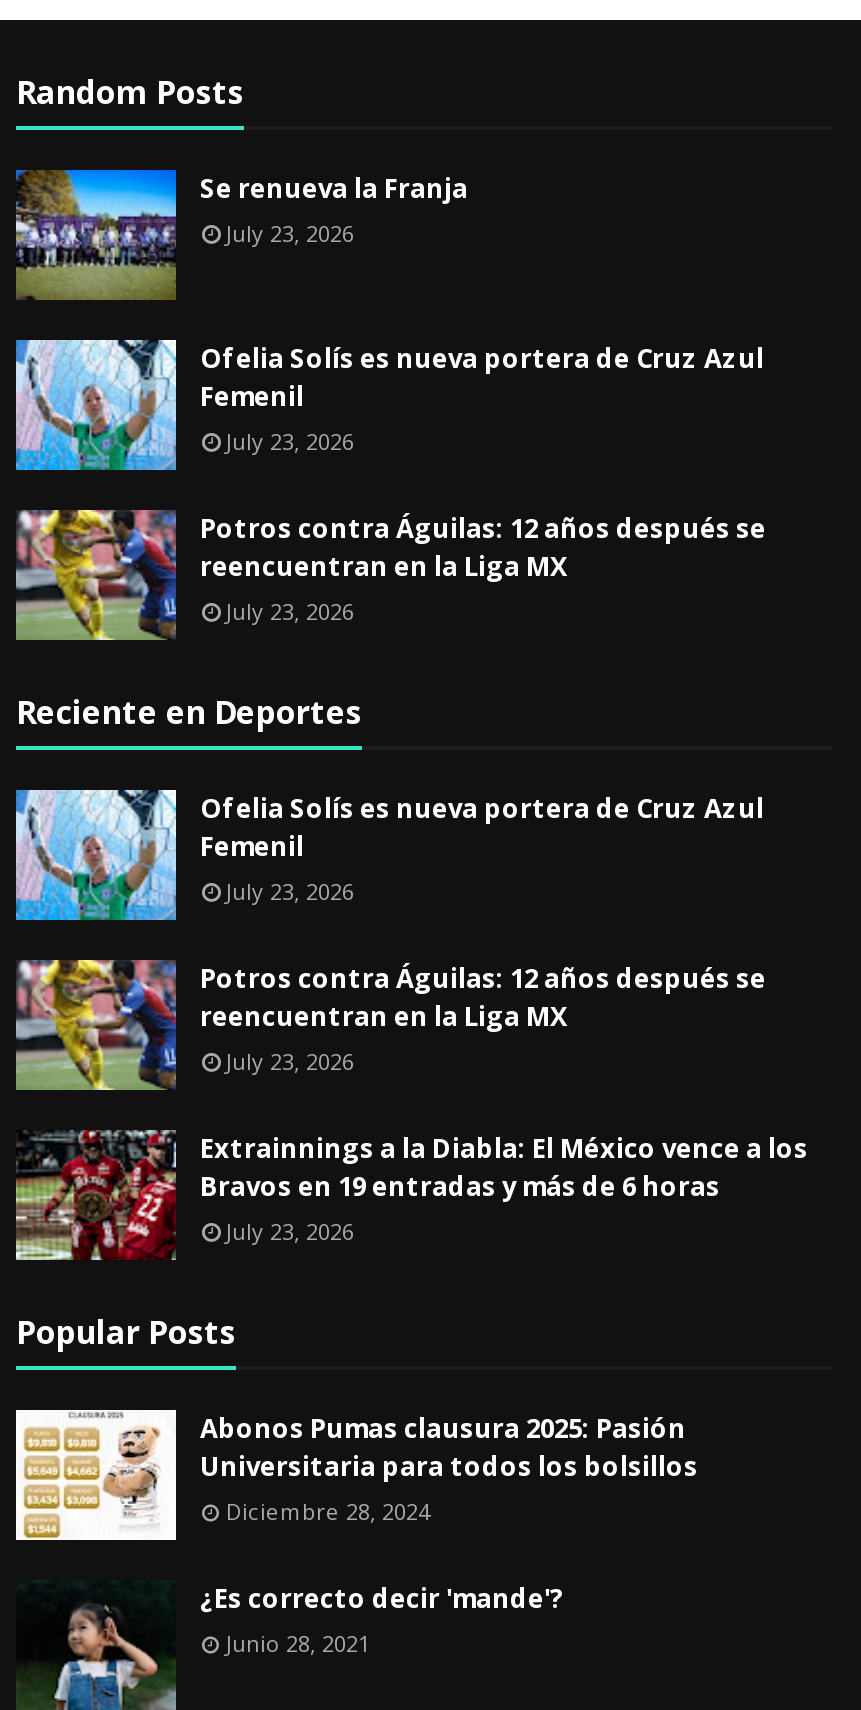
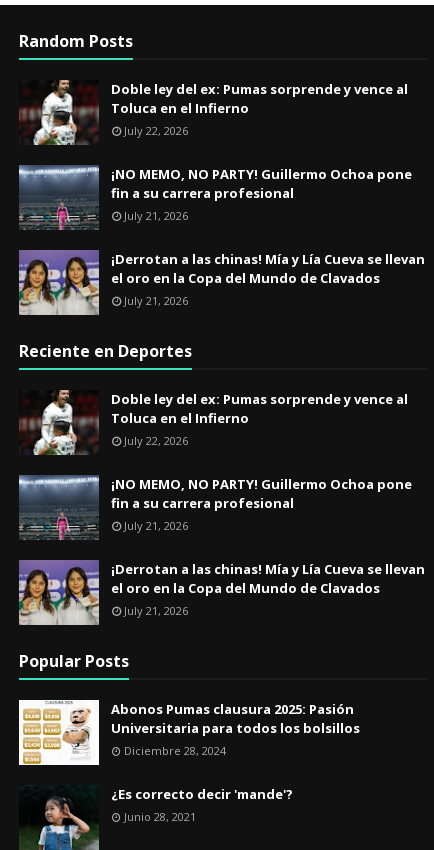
[14,168,468,300] [image] | Se renueva la Franja | July 23, 2026 -> [19,79,408,145] [image] | Doble ley del ex: Pumas sorprende y vence al | Toluca en el Infierno | July 22, 2026
[14,338,764,472] [image] | Ofelia Solís es nueva portera de Cruz Azul | Femenil | July 23, 2026 -> [18,165,412,231] [image] | ¡NO MEMO, NO PARTY! Guillermo Ochoa pone | fin a su carrera profesional | July 21, 2026
[14,508,766,642] [image] | Potros contra Águilas: 12 años después se | reencuentran en la Liga MX | July 23, 2026 -> [19,249,425,316] [image] | ¡Derrotan a las chinas! Mía y Lía Cueva se llevan | el oro en la Copa del Mundo de Clavados | July 21, 2026
[14,788,764,922] [image] | Ofelia Solís es nueva portera de Cruz Azul | Femenil | July 23, 2026 -> [19,389,408,456] [image] | Doble ley del ex: Pumas sorprende y vence al | Toluca en el Infierno | July 22, 2026
[16,958,766,1092] [image] | Potros contra Águilas: 12 años después se | reencuentran en la Liga MX | July 23, 2026 -> [19,475,412,540] [image] | ¡NO MEMO, NO PARTY! Guillermo Ochoa pone | fin a su carrera profesional | July 21, 2026
[14,1128,808,1262] [image] | Extrainnings a la Diabla: El México vence a los | Bravos en 19 entradas y más de 6 horas | July 23, 2026 -> [18,559,425,626] [image] | ¡Derrotan a las chinas! Mía y Lía Cueva se llevan | el oro en la Copa del Mundo de Clavados | July 21, 2026

